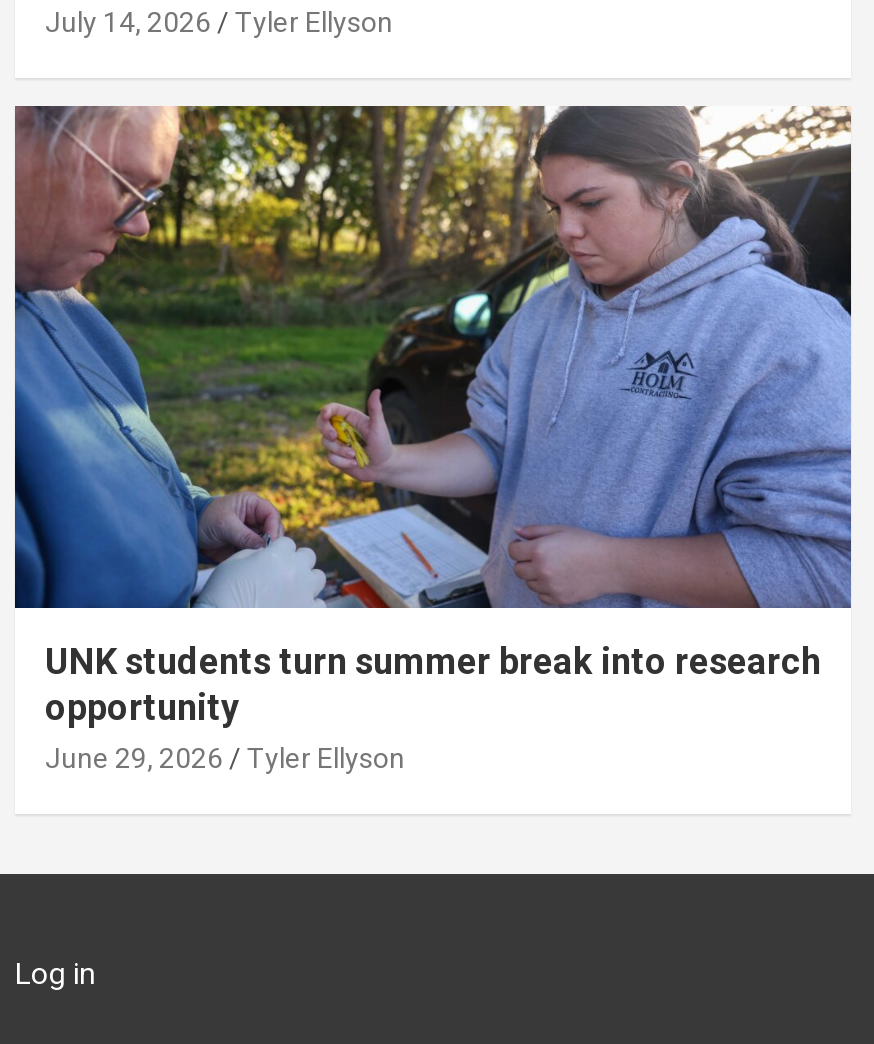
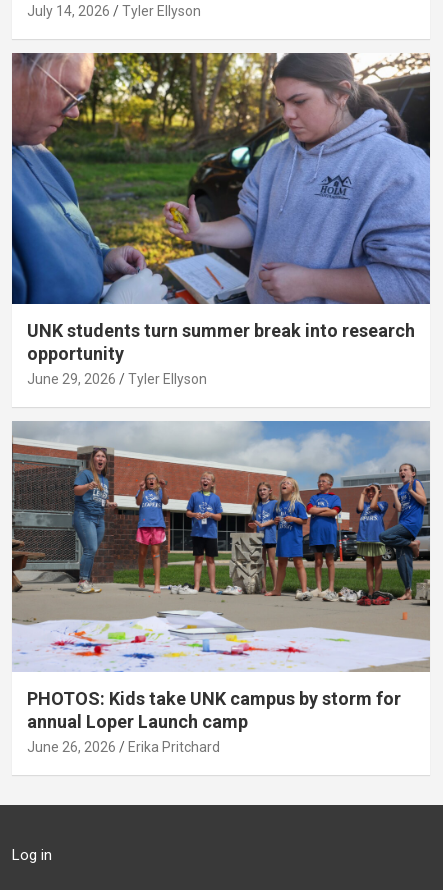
none -> [11,420,431,755] [image] | PHOTOS: Kids take UNK campus by storm for | annual Loper Launch camp | June 26, 2026 | Erika Pritchard

